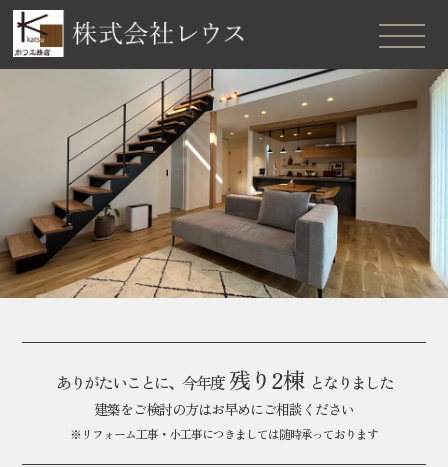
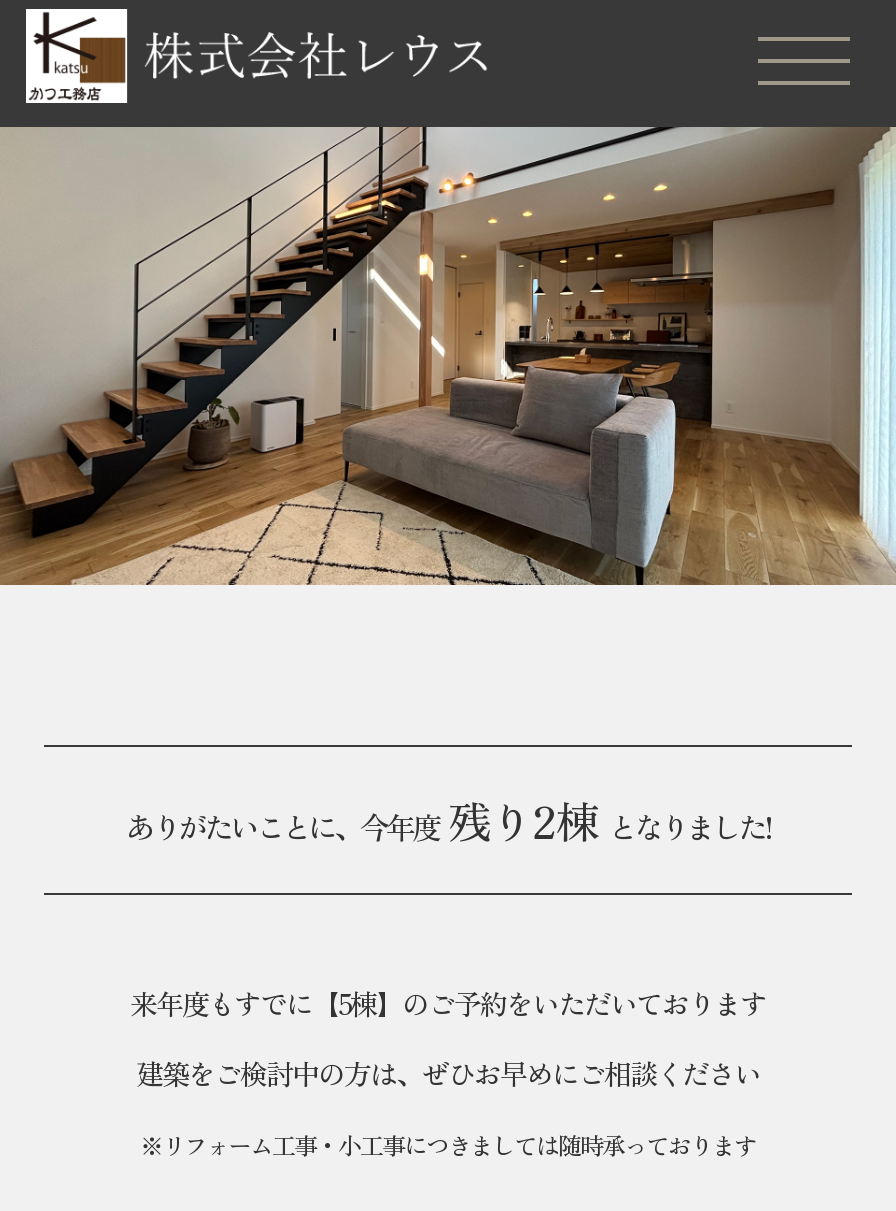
[55,363,392,419] ありがたいことに、今年度 残り2棟 となりました | 建築をご検討の方はお早めにご相談ください -> [126,787,770,1093] ありがたいことに、今年度 残り2棟 となりました! | 来年度もすでに【5棟】のご予約をいただいております | 建築をご検討中の方は、ぜひお早めにご相談ください

